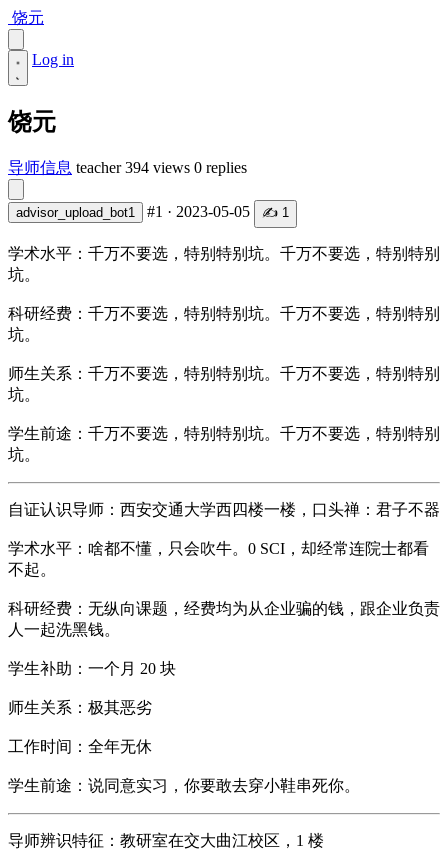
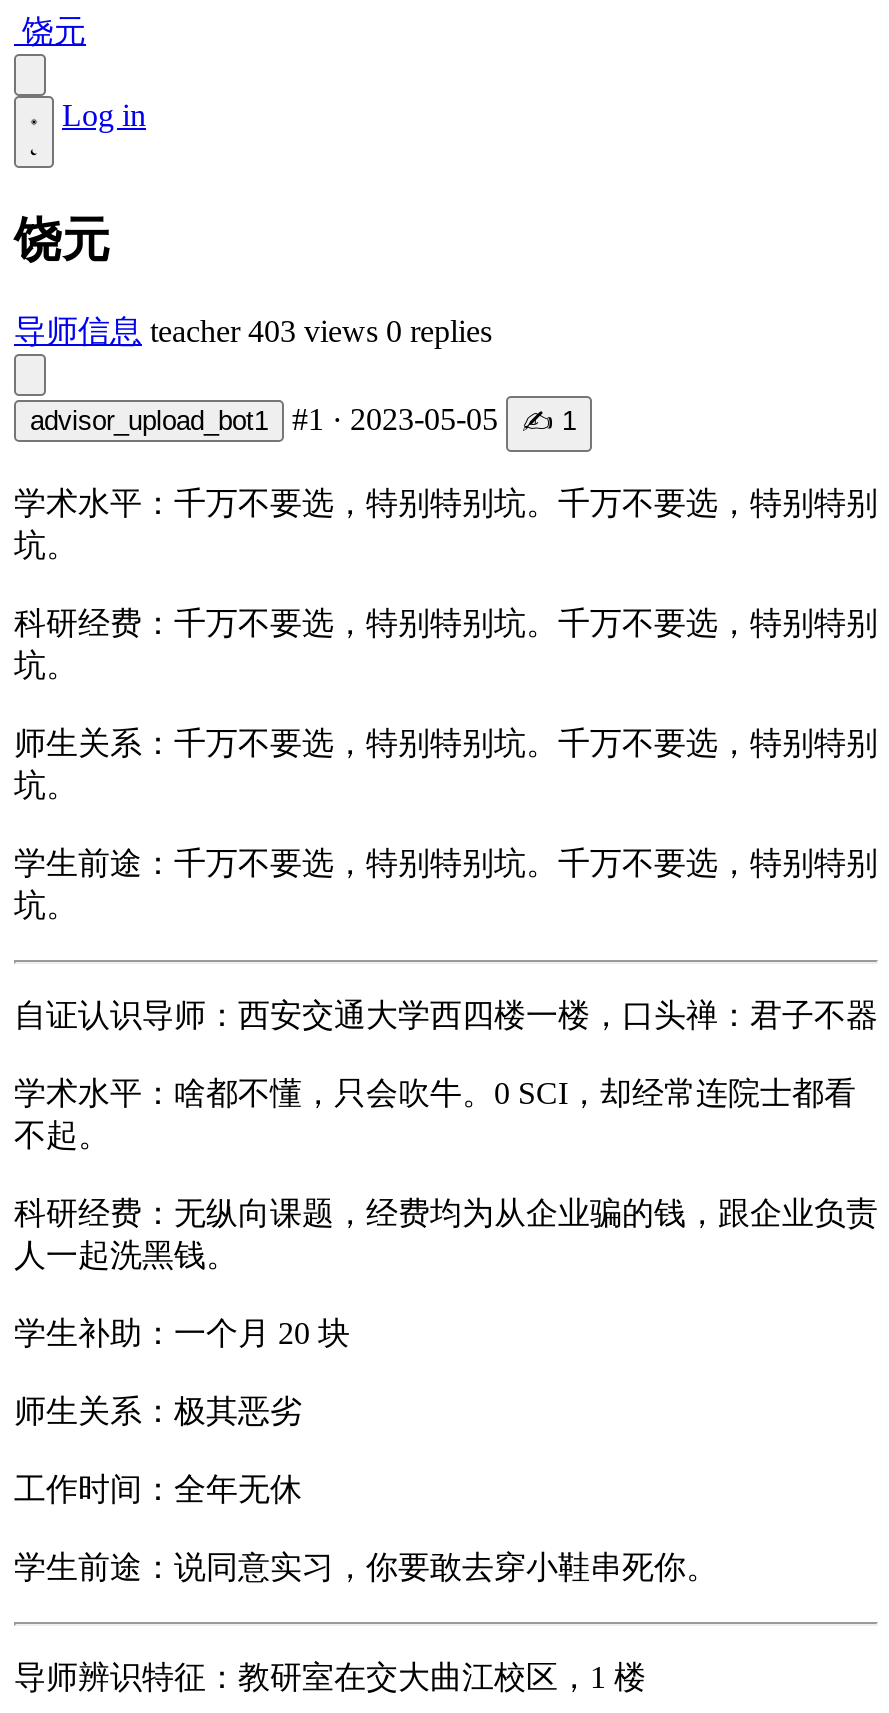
[8,159,247,176] 导师信息 teacher 394 views 0 replies -> [14,314,492,348] 导师信息 teacher 403 views 0 replies

